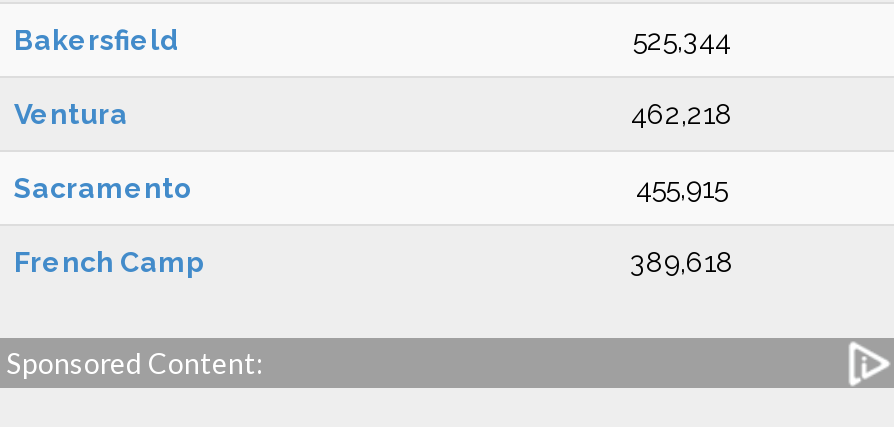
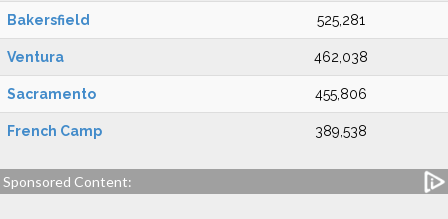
[633,24,731,56] 525,344 -> [317,12,365,28] 525,281
[631,98,733,130] 462,218 -> [314,49,368,65] 462,038
[636,172,728,204] 455,915 -> [315,86,367,102] 455,806
[630,246,734,278] 389,618 -> [315,123,367,139] 389,538

